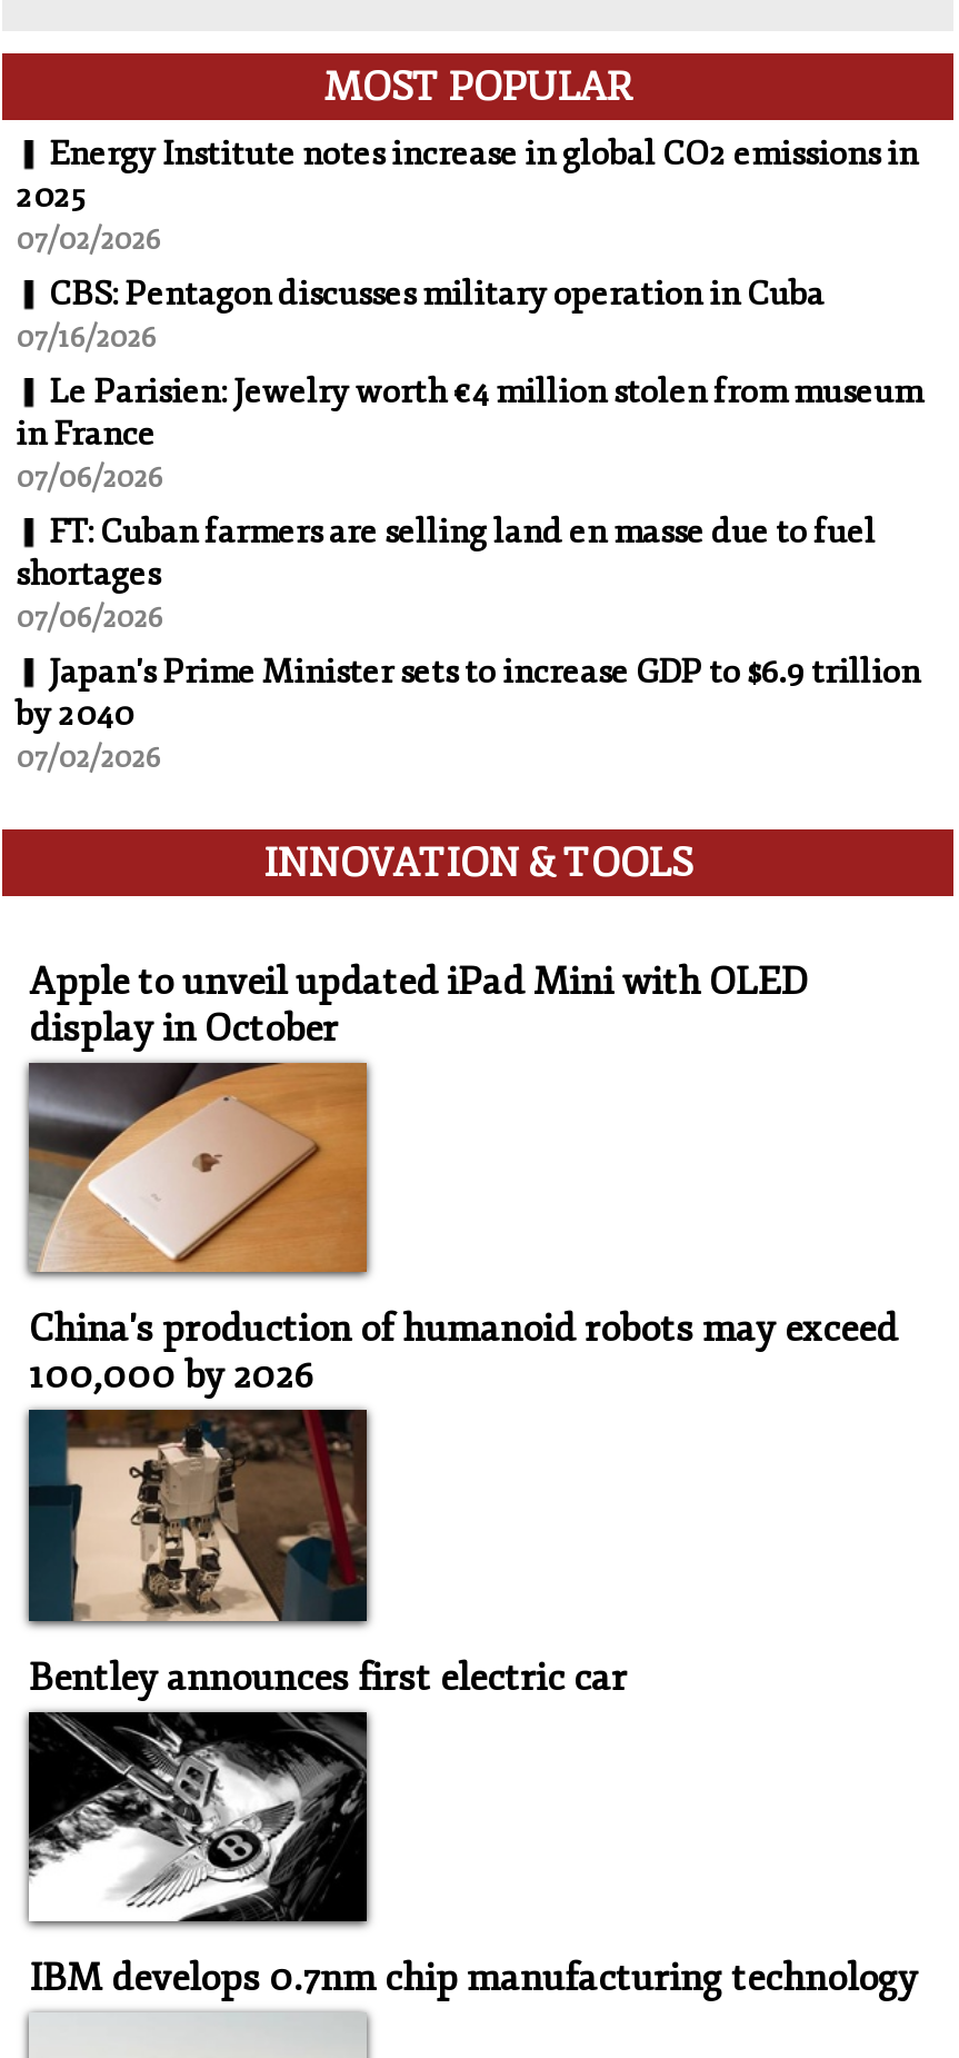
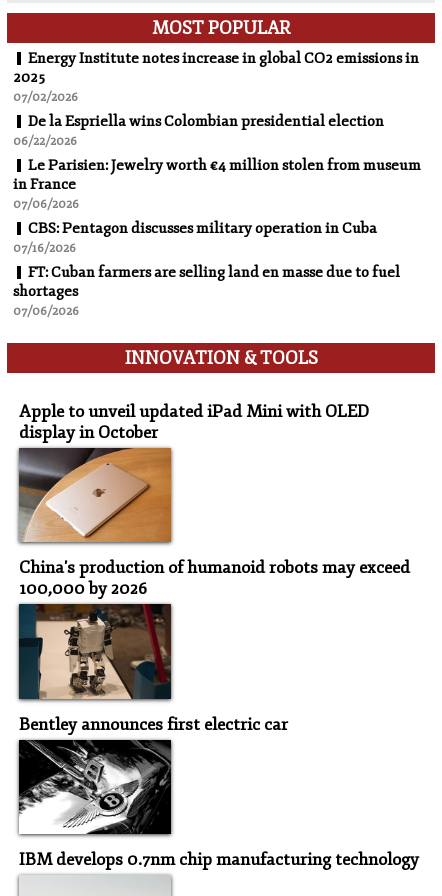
none -> [13,112,384,149] De la Espriella wins Colombian presidential election | 06/22/2026
moved [16,274,825,356] -> [13,219,377,256]: CBS: Pentagon discusses military operation in Cuba | 07/16/2026
moved [16,511,876,636] -> [13,263,400,319]: FT: Cuban farmers are selling land en masse due to fuel | shortages | 07/06/2026
[16,652,920,776] Japan's Prime Minister sets to increase GDP to $6.9 trillion | by 2040 | 07/02/2026 -> none

